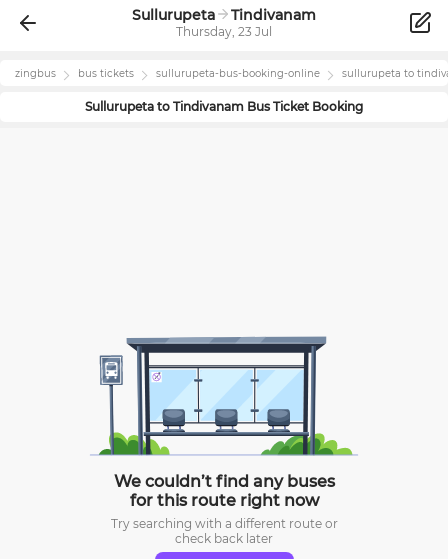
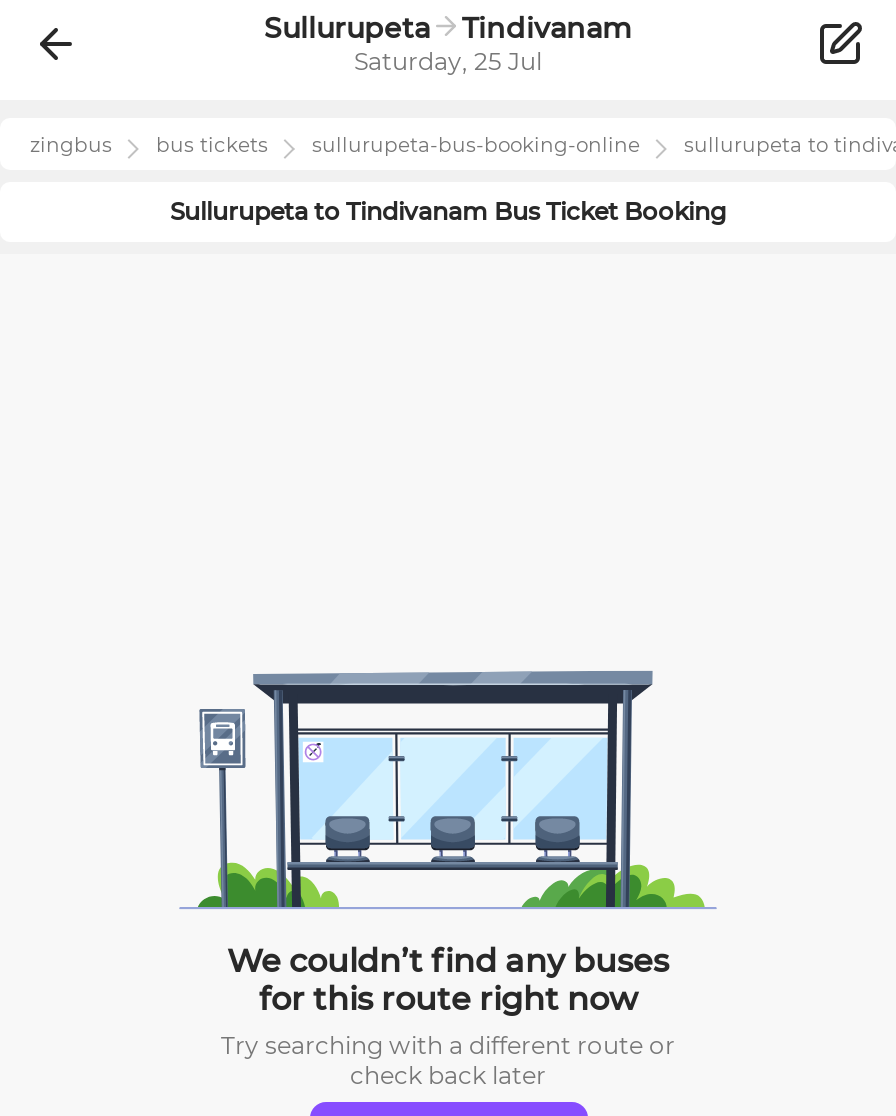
[176,24,272,39] Thursday, 23 Jul -> [354,46,542,76] Saturday, 25 Jul

